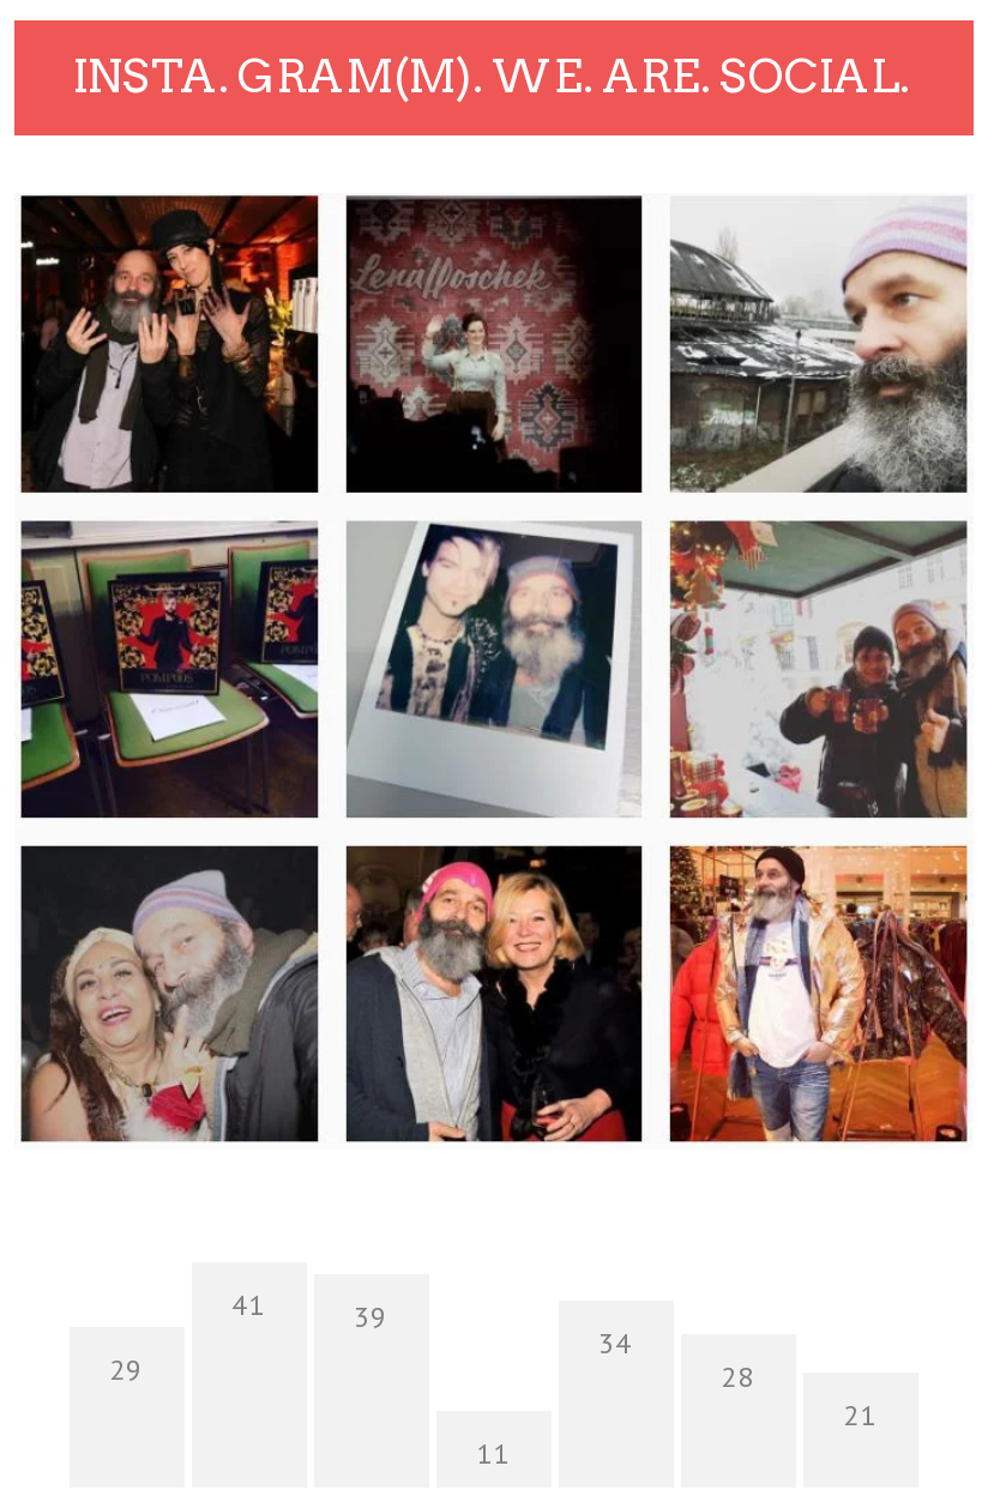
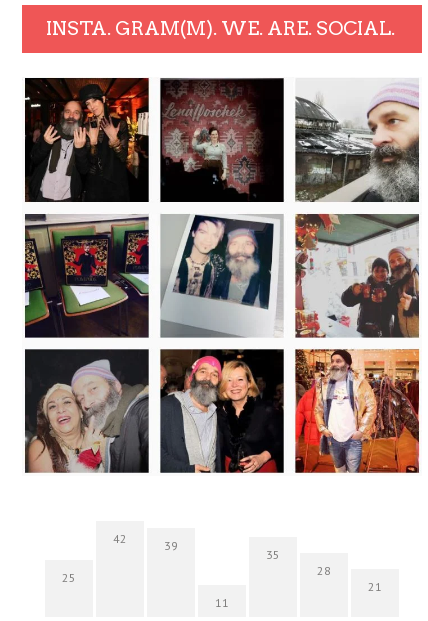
[231,1286,265,1322] 41 -> [112,531,126,546] 42
[598,1325,632,1361] 34 -> [265,547,279,562] 35
[109,1352,143,1388] 29 -> [61,570,75,585] 25

